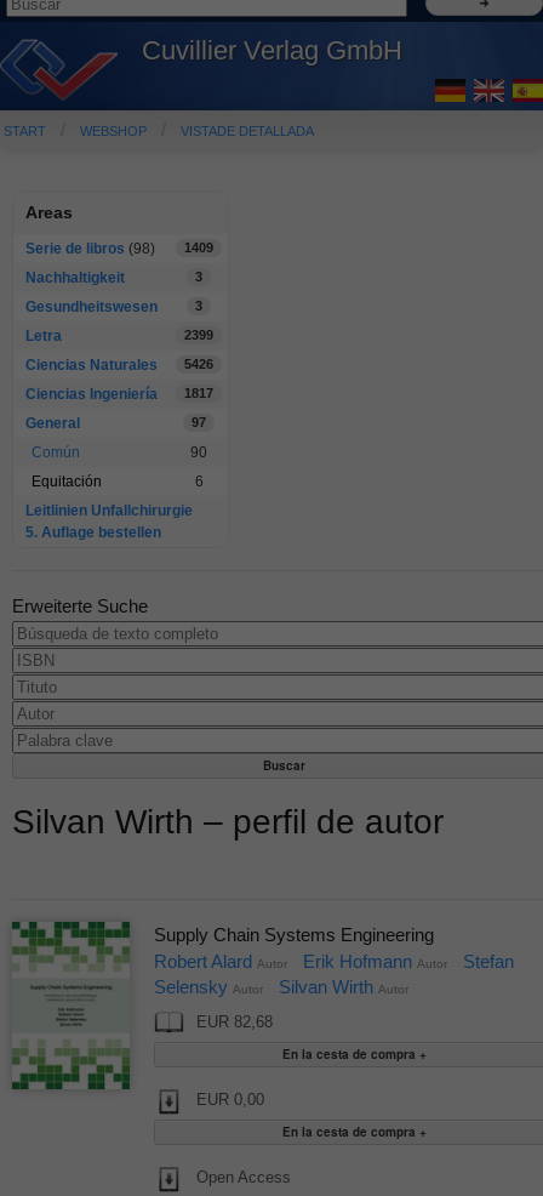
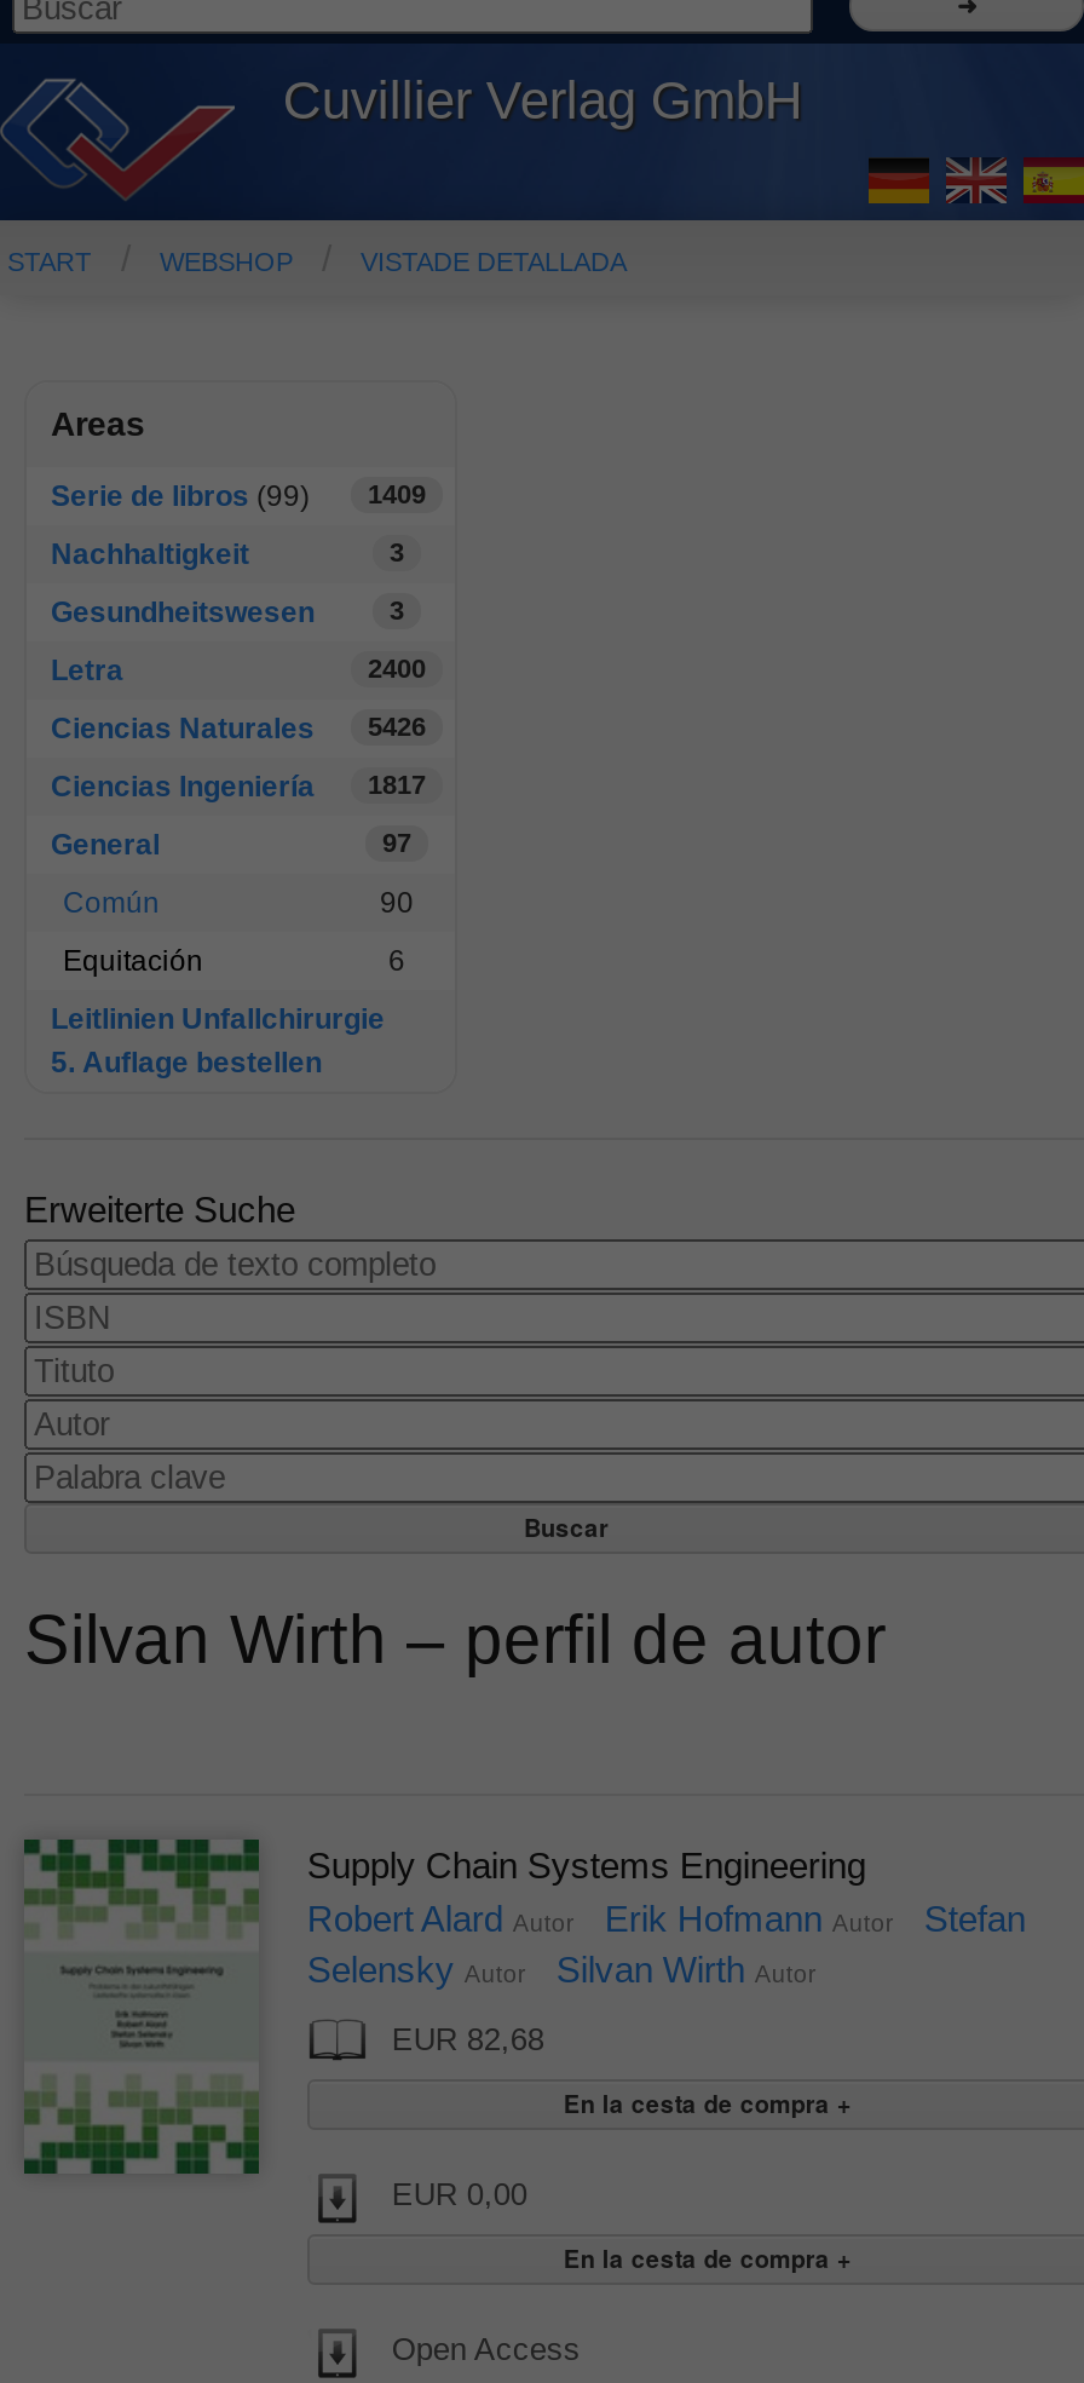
[25,241,155,258] Serie de libros (98) -> [51,480,310,514] Serie de libros (99)
[184,328,213,342] 2399 -> [368,654,426,683] 2400

